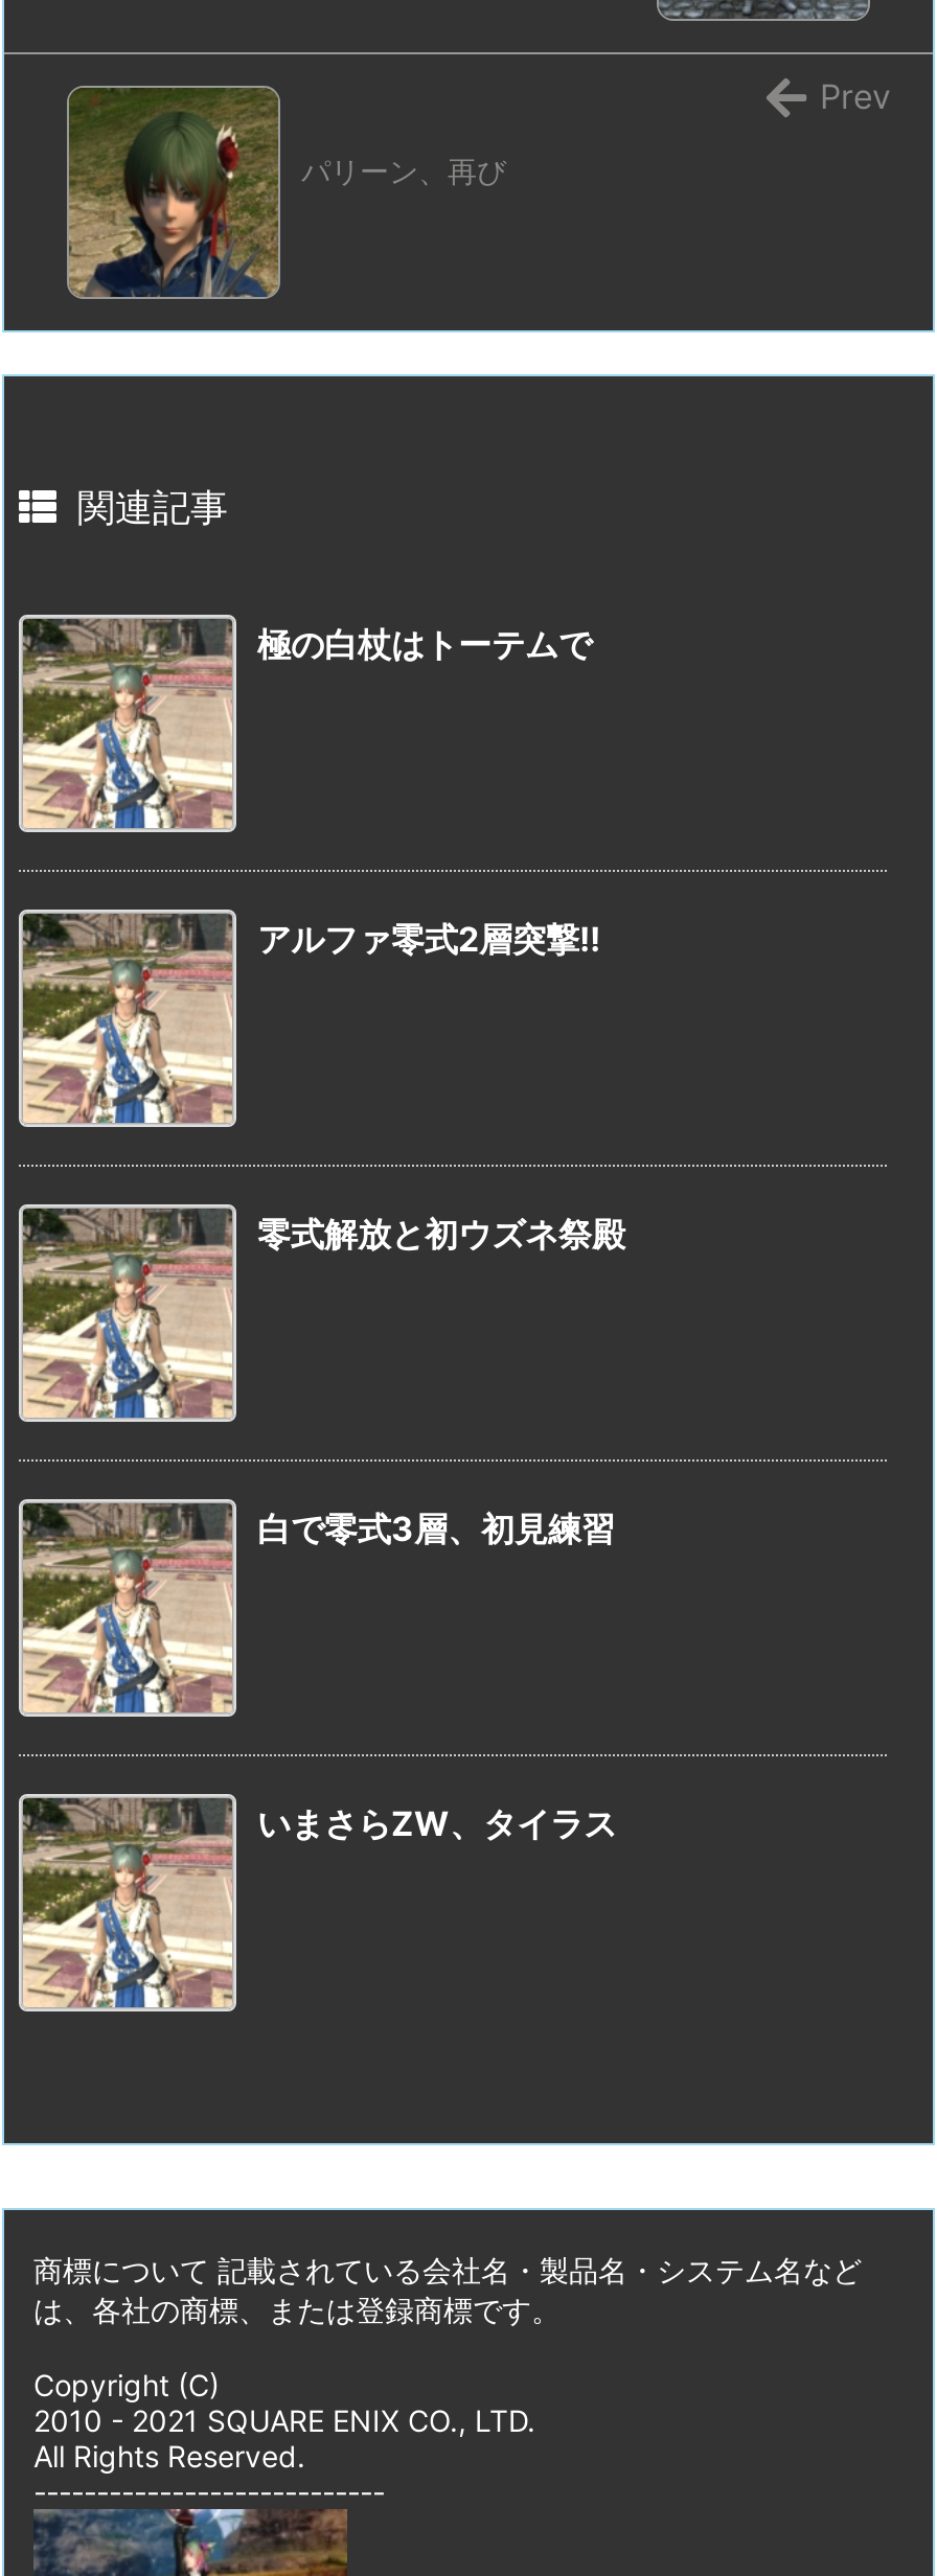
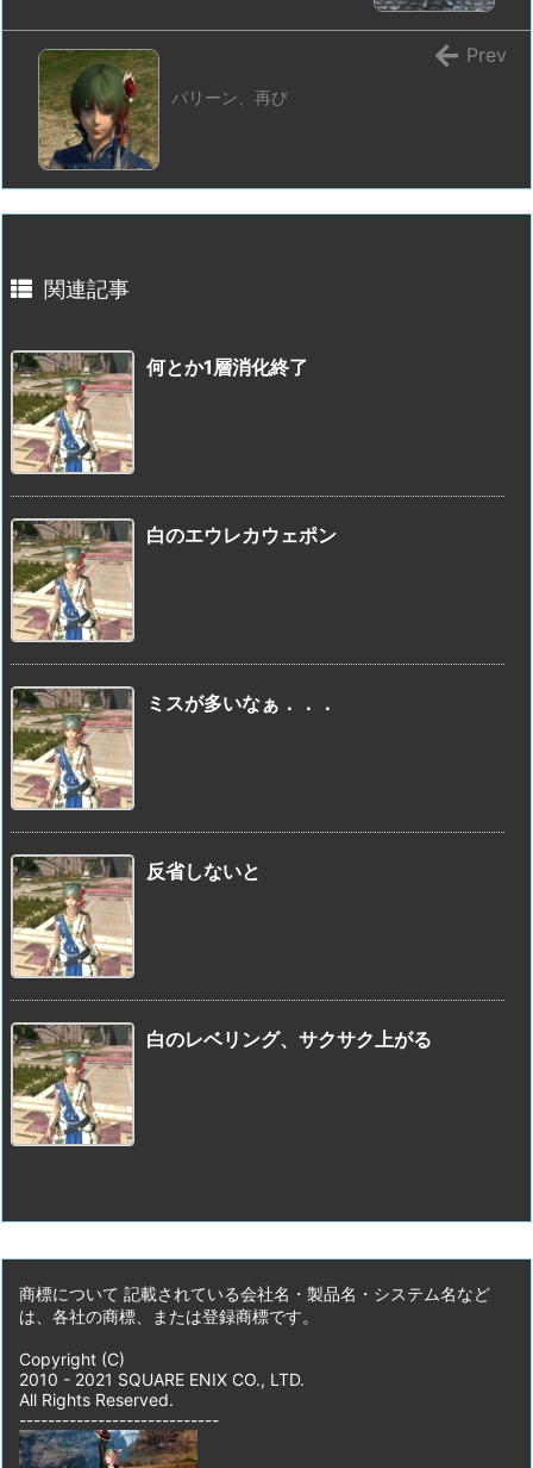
[257,623,592,664] 極の白杖はトーテムで -> [146,355,308,379] 何とか1層消化終了
[257,917,600,959] アルファ零式2層突撃!! -> [146,523,337,547] 白のエウレカウェポン
[257,1212,625,1254] 零式解放と初ウズネ祭殿 -> [146,691,337,715] ミスが多いなぁ．．．
[257,1507,615,1549] 白で零式3層、初見練習 -> [146,859,261,883] 反省しないと
[257,1802,617,1844] いまさらZW、タイラス -> [146,1027,432,1051] 白のレベリング、サクサク上がる

